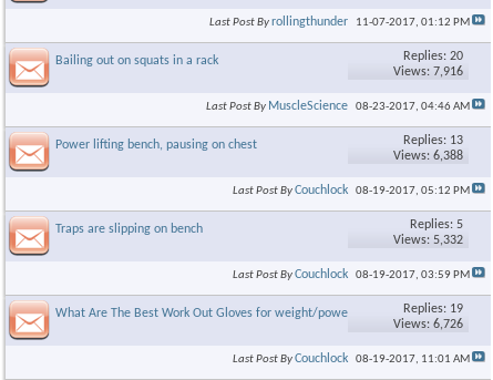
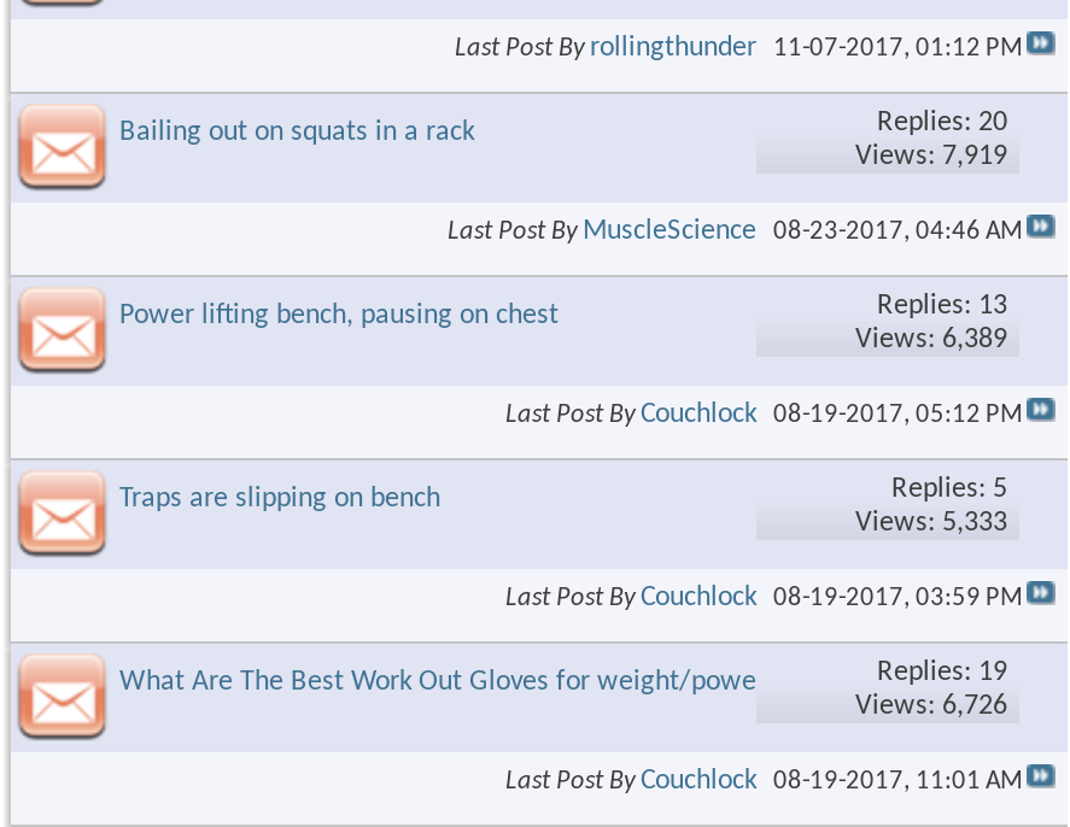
[393,65,463,79] Views: 7,916 -> [855,142,1007,171] Views: 7,919
[393,150,463,163] Views: 6,388 -> [855,325,1007,354] Views: 6,389
[393,234,463,247] Views: 5,332 -> [855,509,1007,538] Views: 5,333

